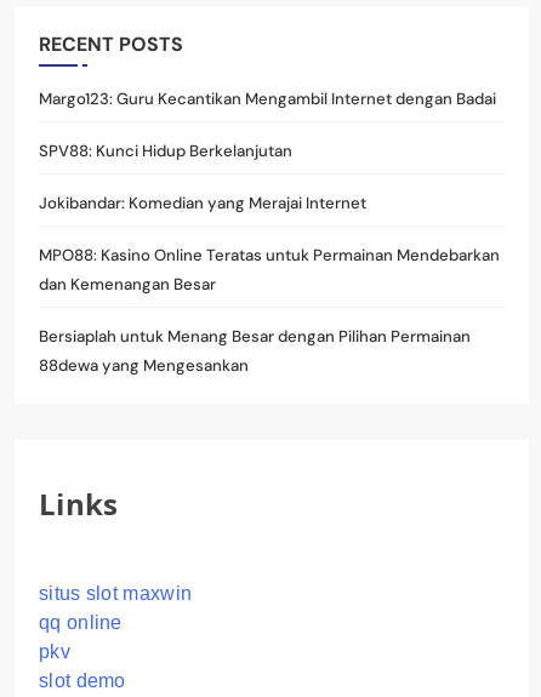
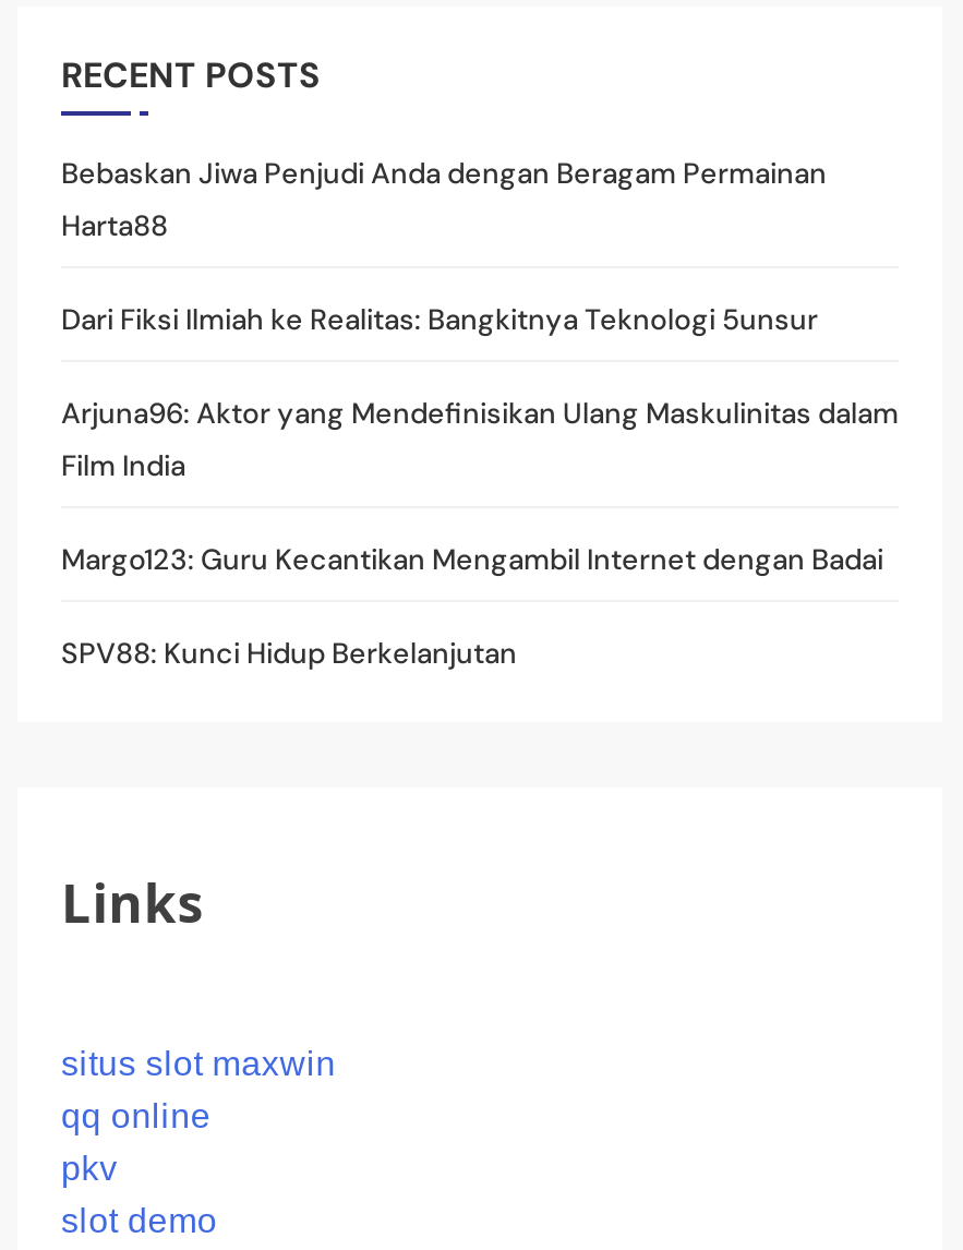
none -> [61,156,899,485] Bebaskan Jiwa Penjudi Anda dengan Beragam Permainan | Harta88 | Dari Fiksi Ilmiah ke Realitas: Bangkitnya Teknologi 5unsur | Arjuna96: Aktor yang Mendefinisikan Ulang Maskulinitas dalam | Film India
moved [39,89,496,162] -> [61,542,883,673]: Margo123: Guru Kecantikan Mengambil Internet dengan Badai | SPV88: Kunci Hidup Berkelanjutan
[39,193,500,376] Jokibandar: Komedian yang Merajai Internet | MPO88: Kasino Online Teratas untuk Permainan Mendebarkan | dan Kemenangan Besar | Bersiaplah untuk Menang Besar dengan Pilihan Permainan | 88dewa yang Mengesankan -> none

